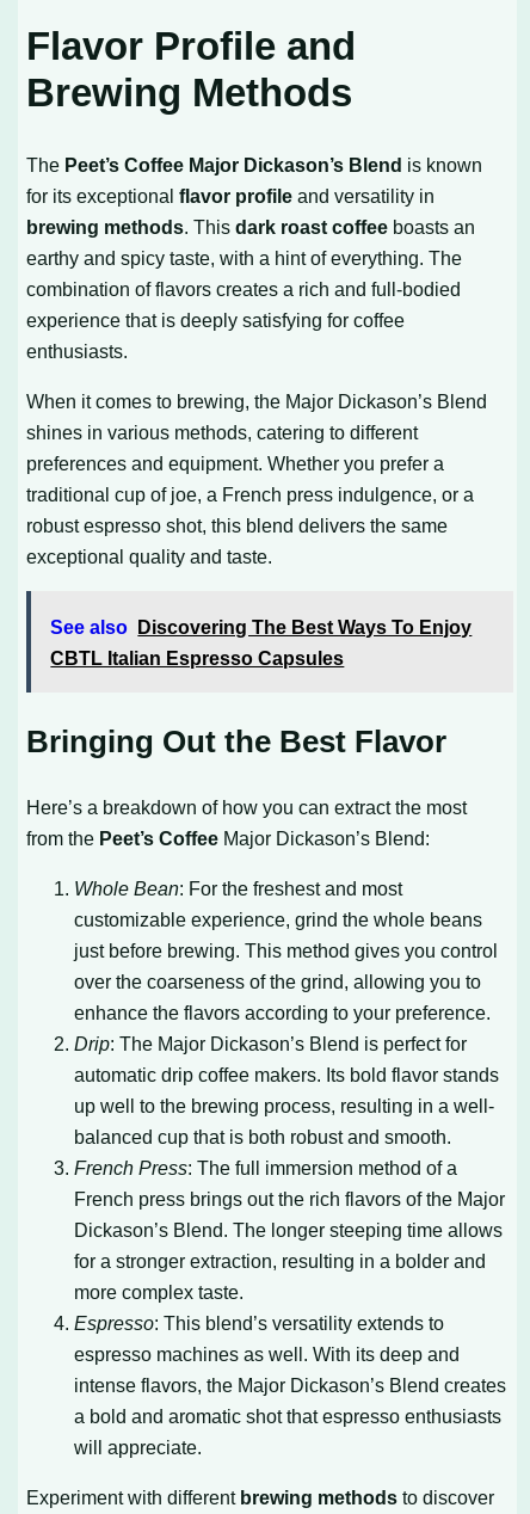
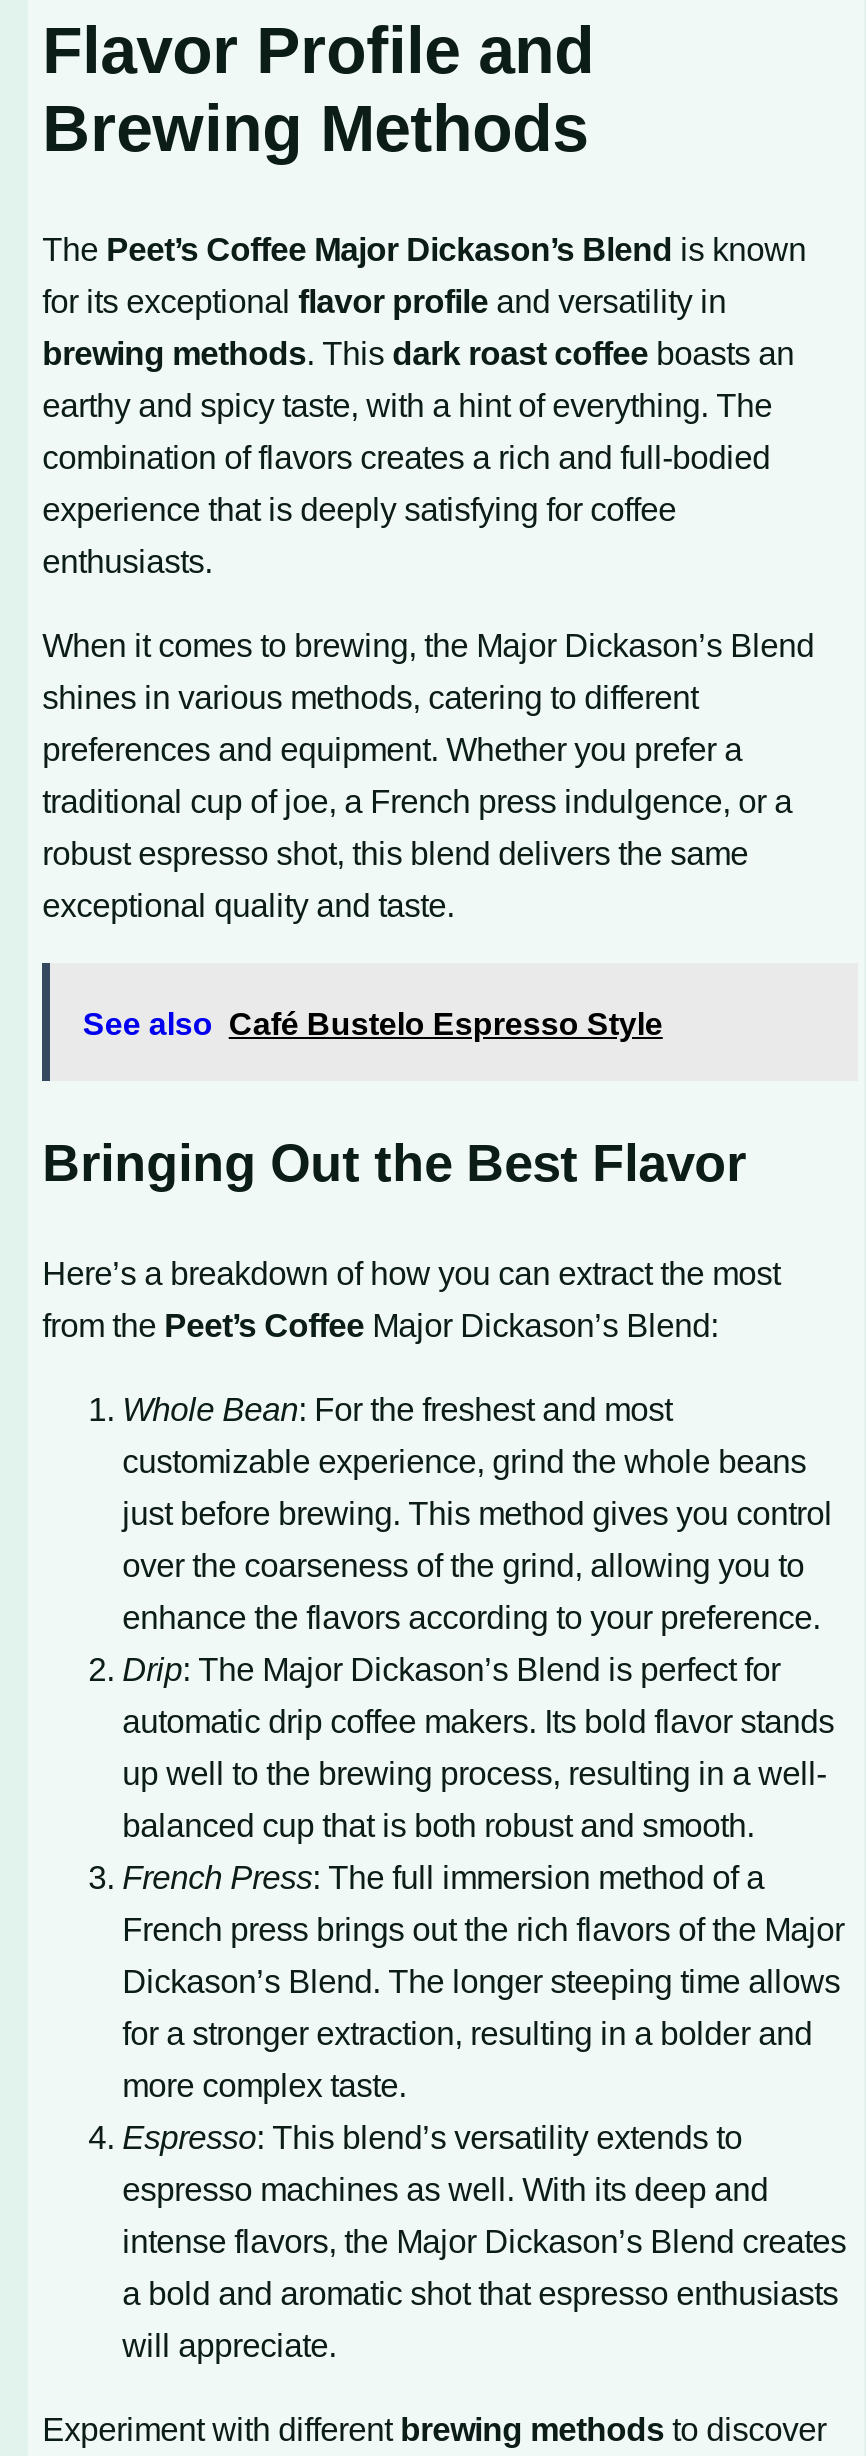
[51,617,472,668] See also Discovering The Best Ways To Enjoy | CBTL Italian Espresso Capsules -> [83,1006,663,1040] See also Café Bustelo Espresso Style

